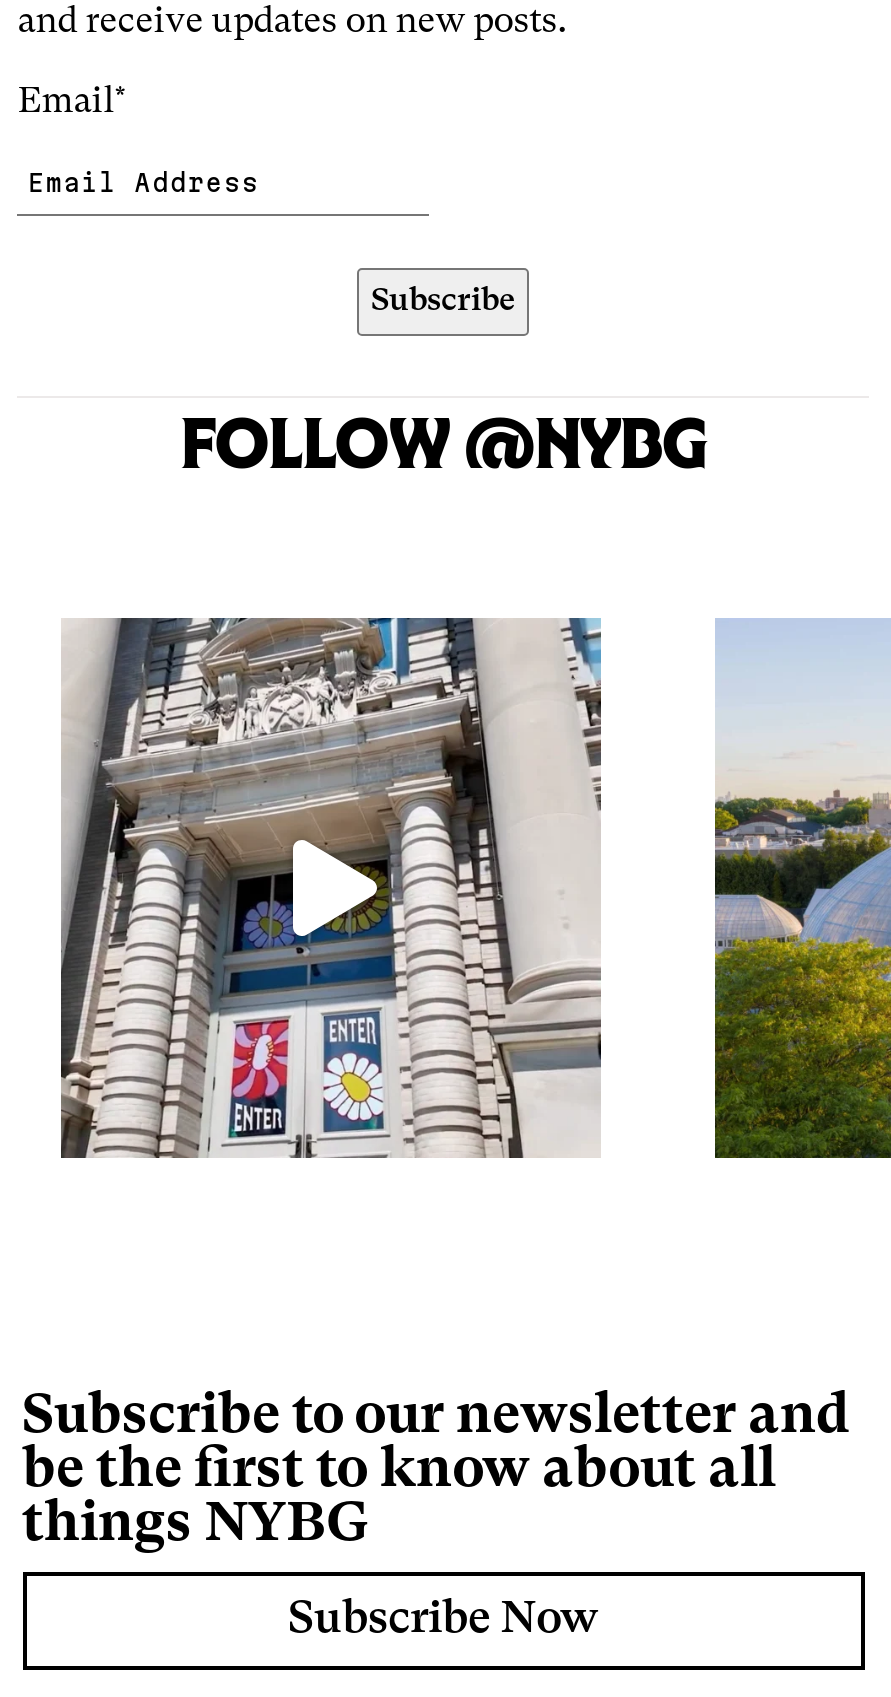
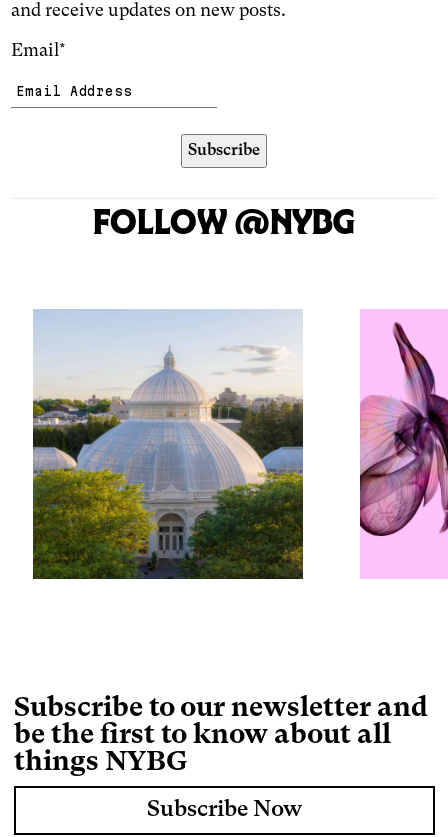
[61,616,603,1158] [image] -> [33,309,304,580] [image]
[713,618,885,1160] [image] -> [359,310,445,579] [image]

